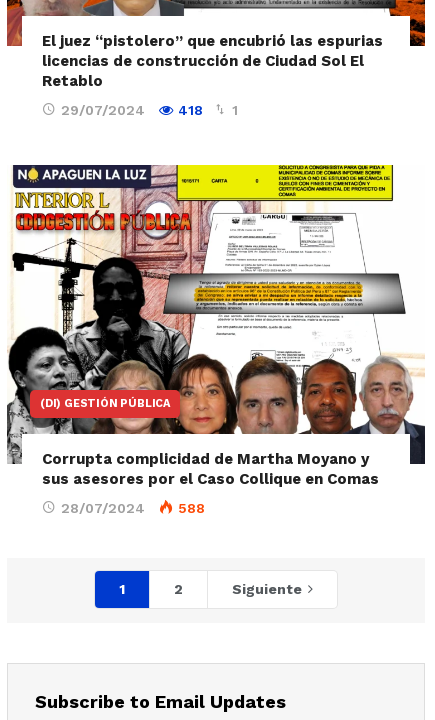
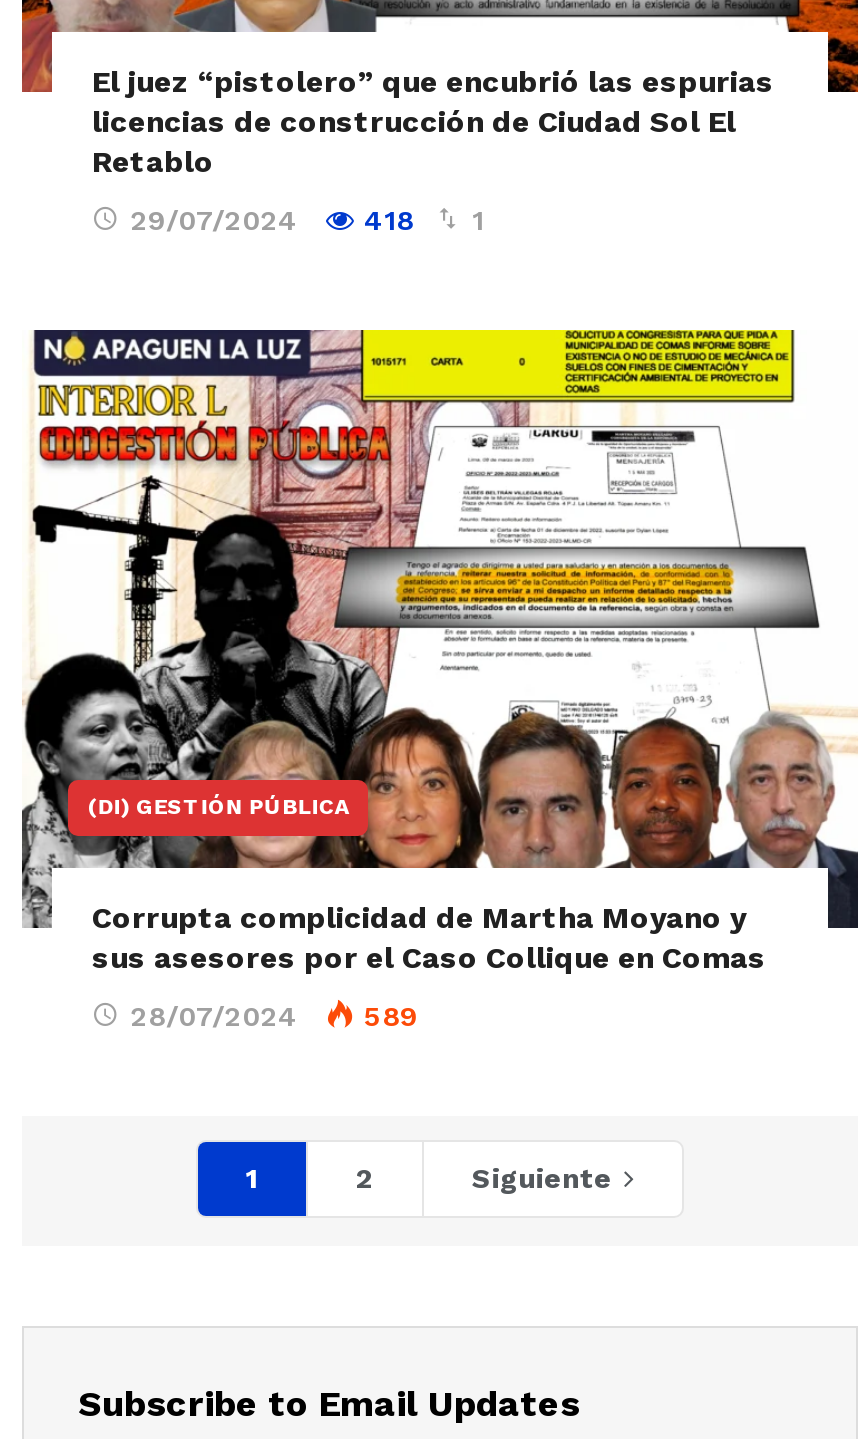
[178,500,205,516] 588 -> [364,999,418,1031] 589

